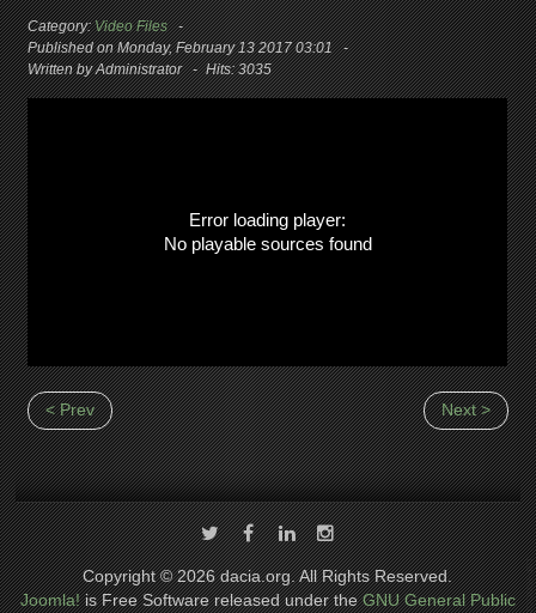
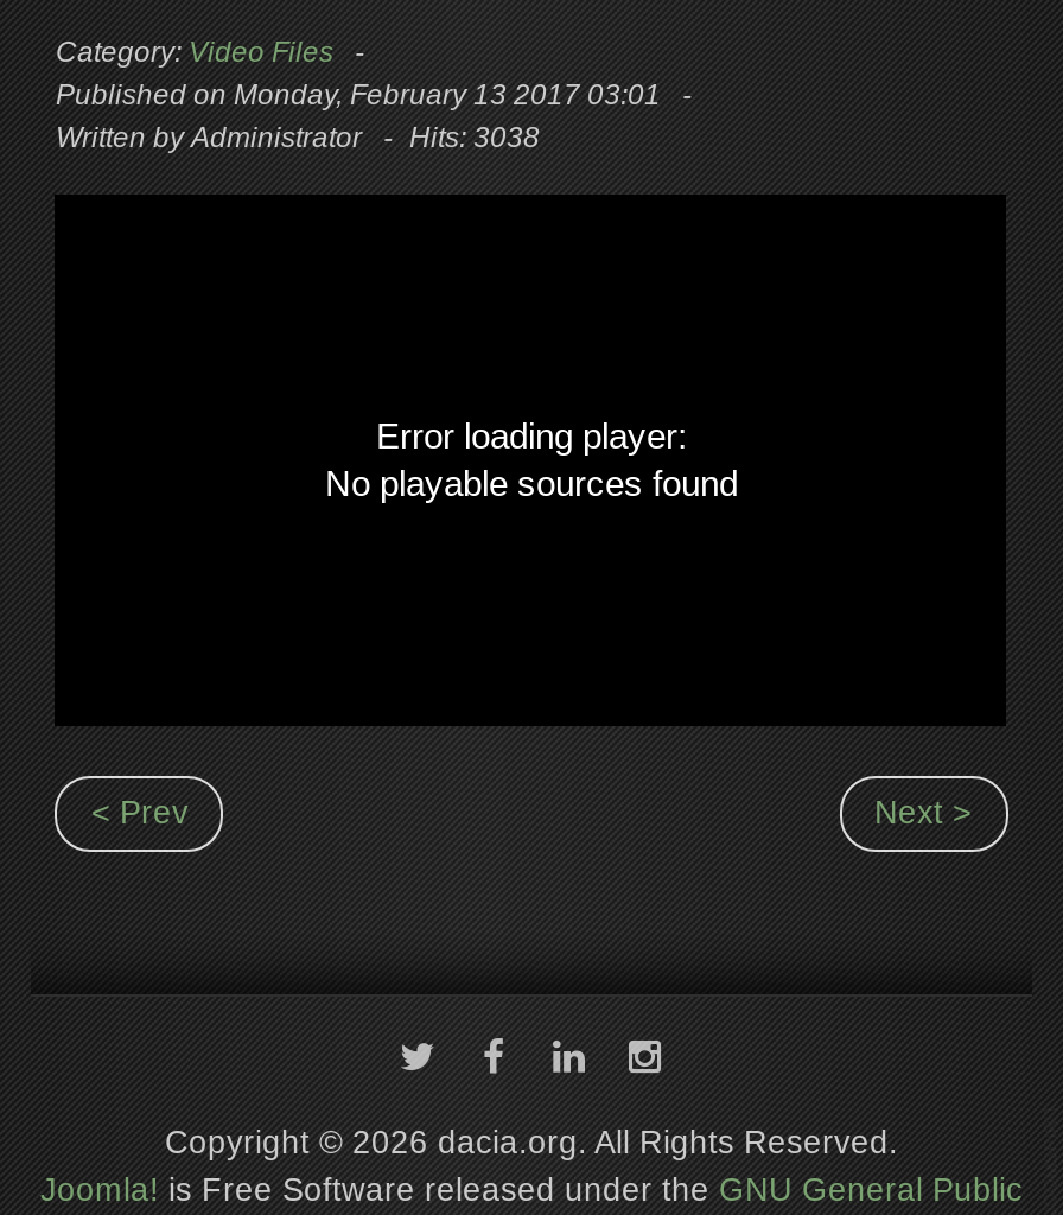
[28,61,272,78] Written by Administrator Hits: 3035 -> [56,121,540,154] Written by Administrator Hits: 3038

